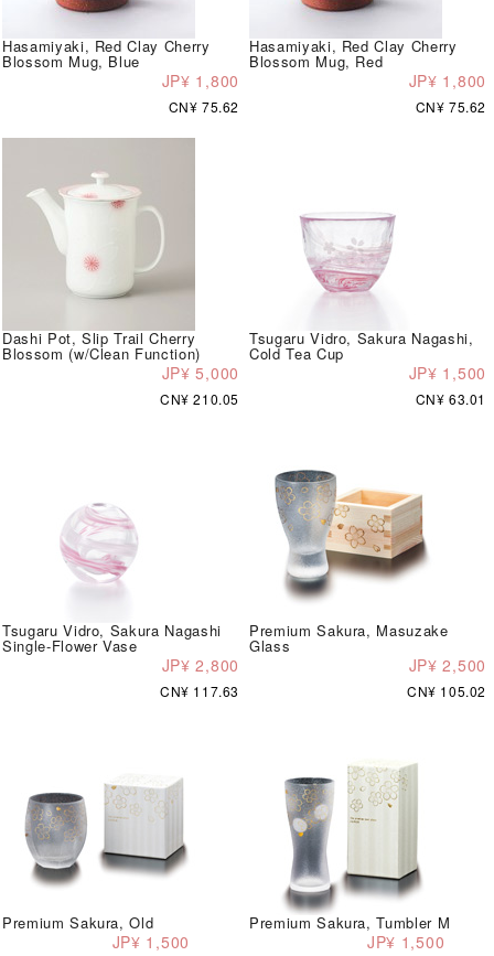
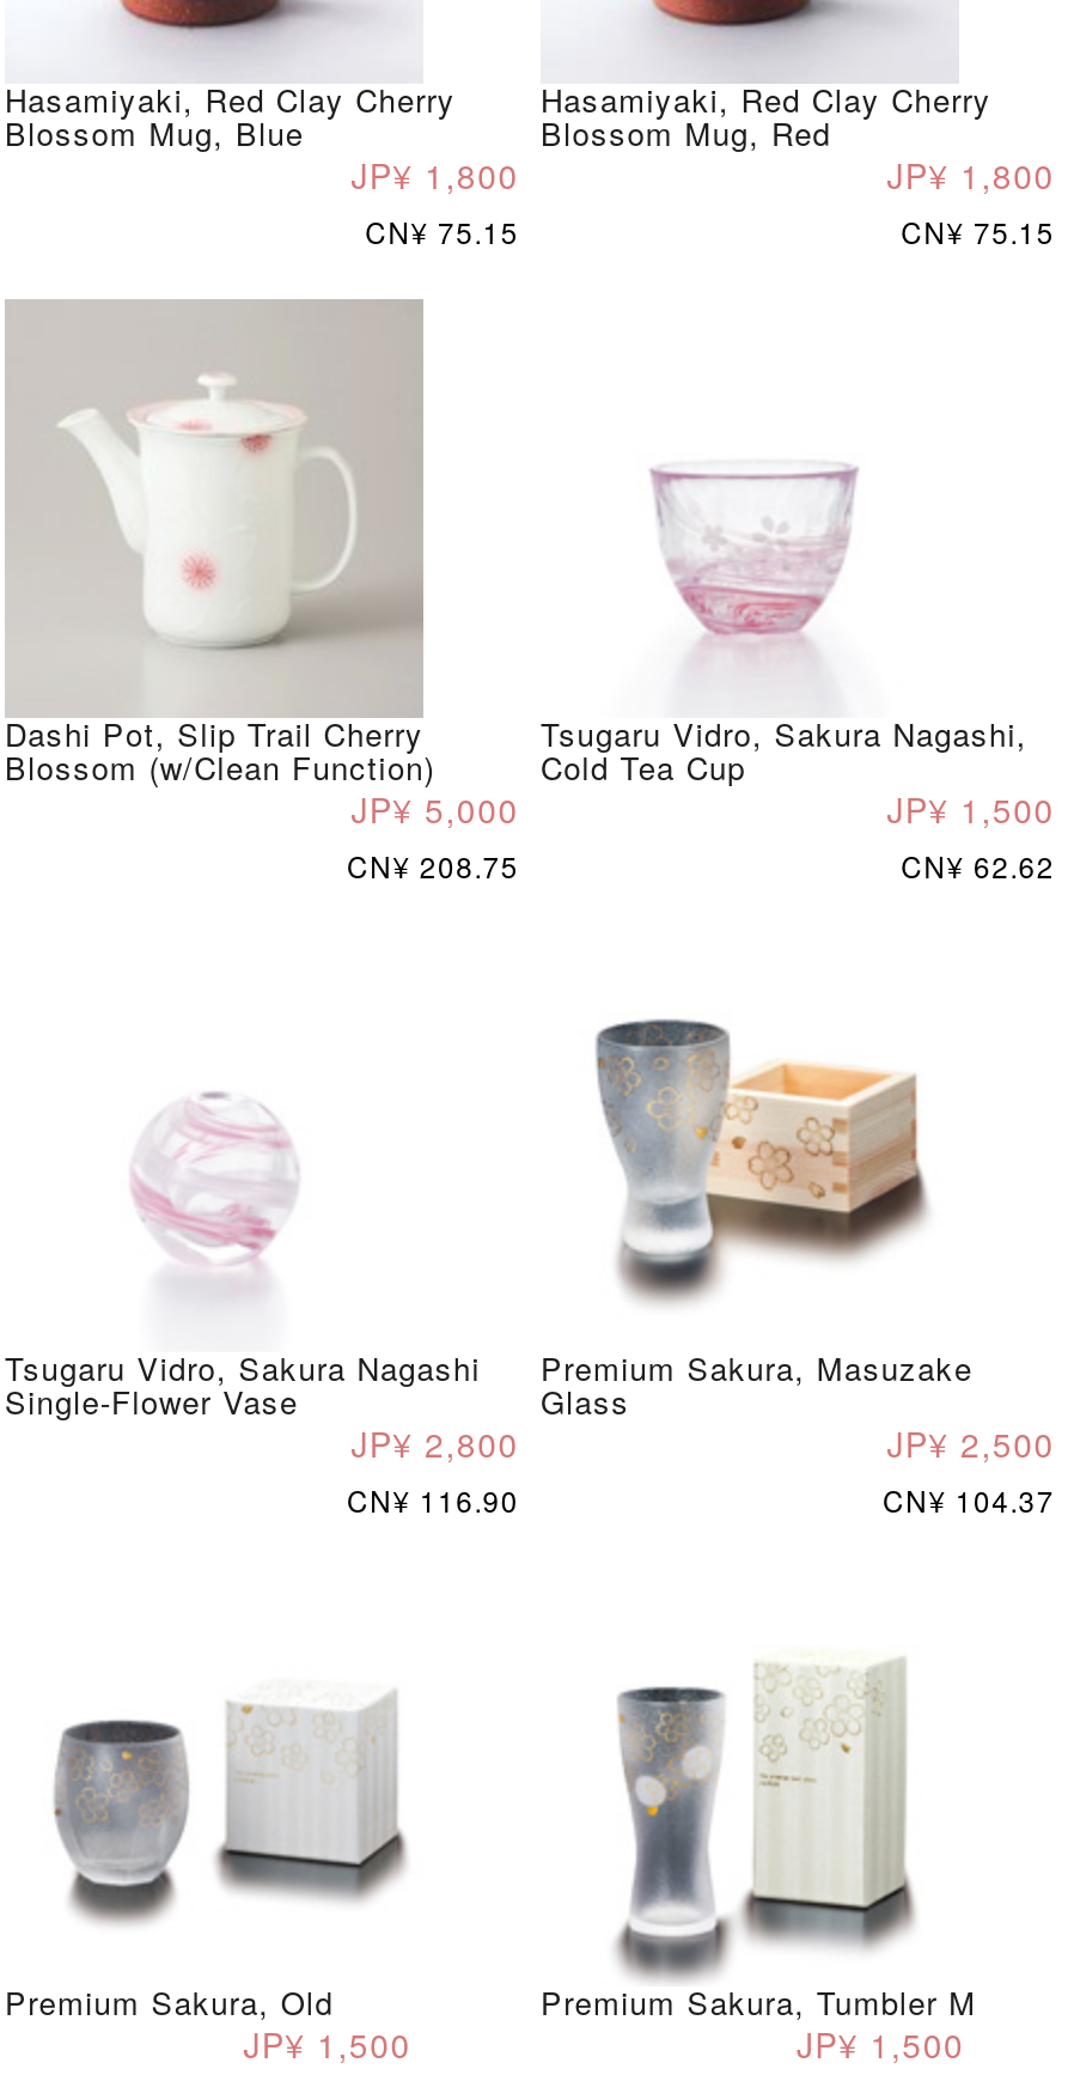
[168,96,239,115] CN¥ 75.62 -> [365,209,519,250] CN¥ 75.15
[415,96,486,115] CN¥ 75.62 -> [901,209,1055,250] CN¥ 75.15
[160,389,239,407] CN¥ 210.05 -> [347,844,519,884] CN¥ 208.75
[415,389,486,407] CN¥ 63.01 -> [901,844,1055,884] CN¥ 62.62
[160,681,239,700] CN¥ 117.63 -> [347,1478,519,1519] CN¥ 116.90
[407,681,486,700] CN¥ 105.02 -> [883,1478,1055,1519] CN¥ 104.37

